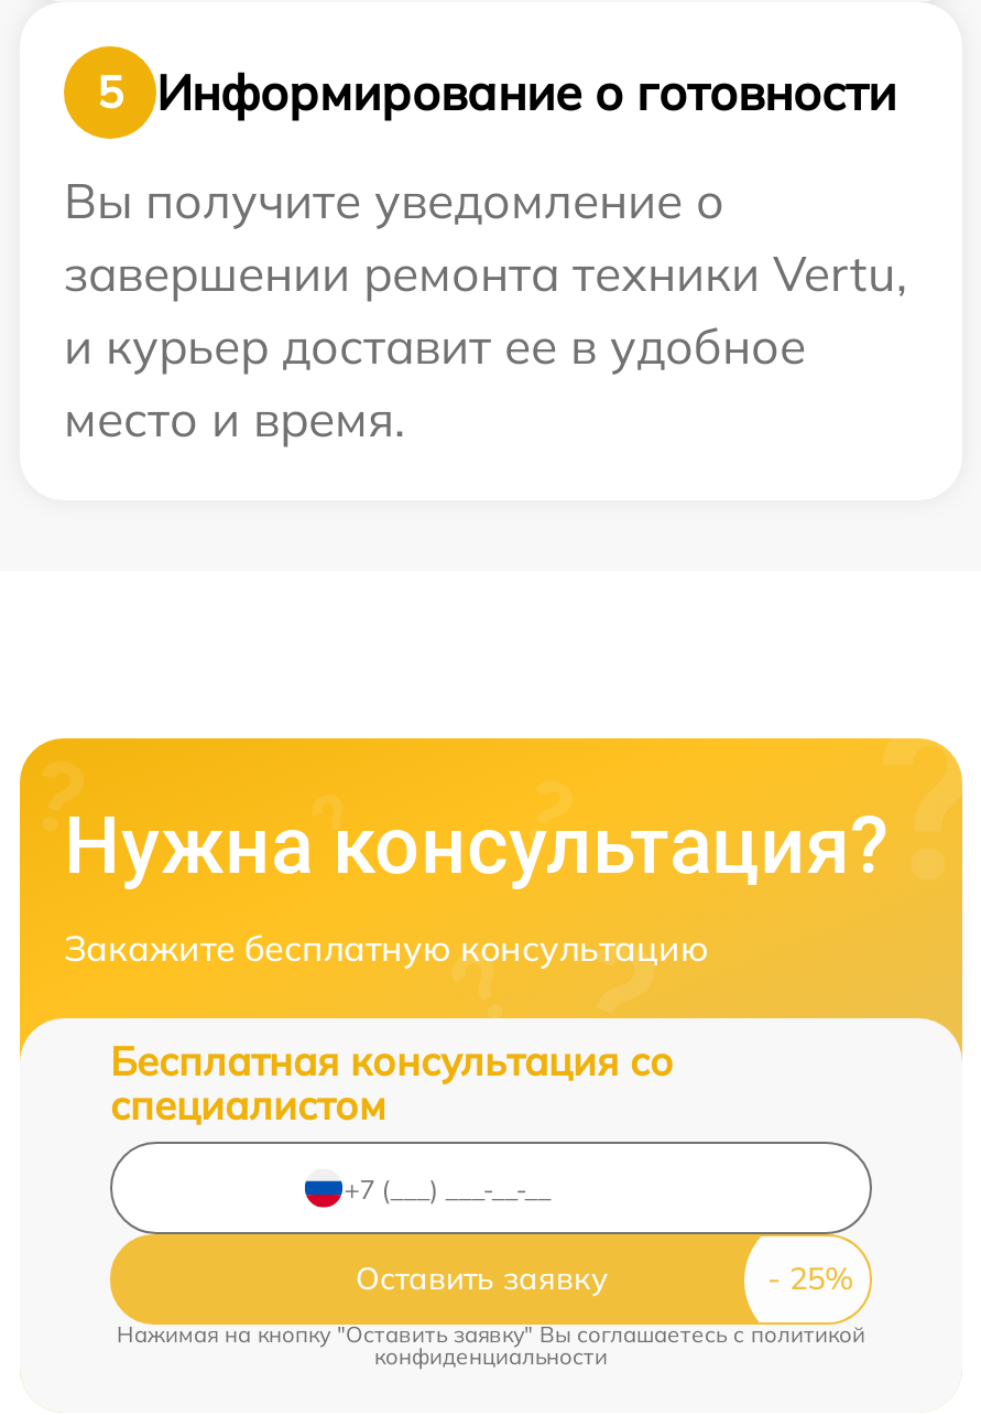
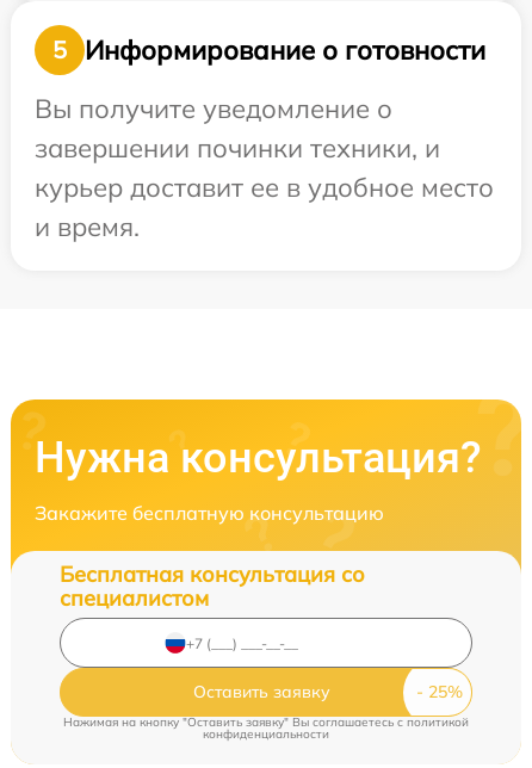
[64,242,907,450] завершении ремонта техники Vertu, | и курьер доставит ее в удобное | место и время. -> [35,131,494,243] завершении починки техники, и | курьер доставит ее в удобное место | и время.

